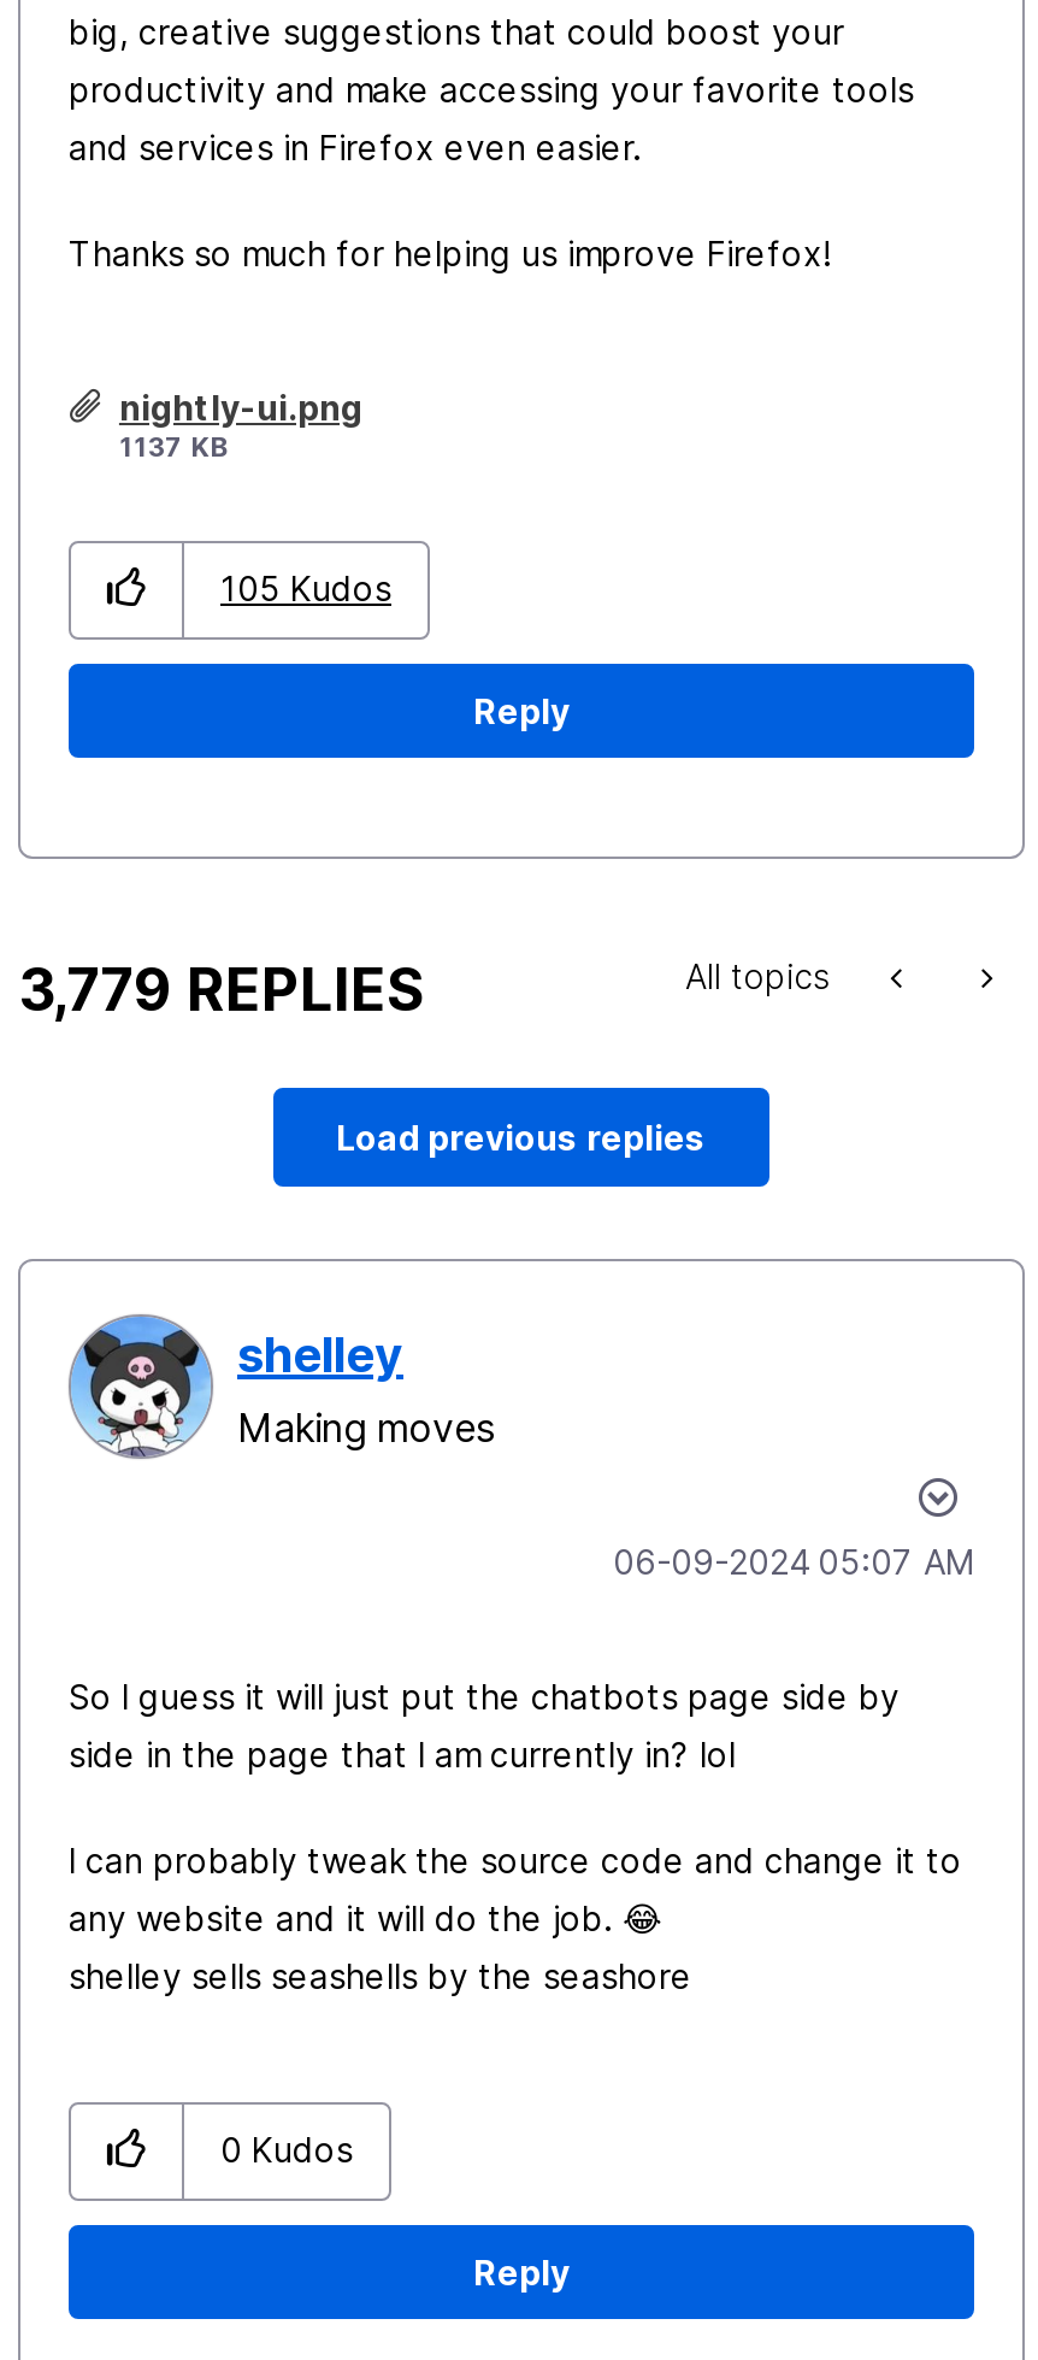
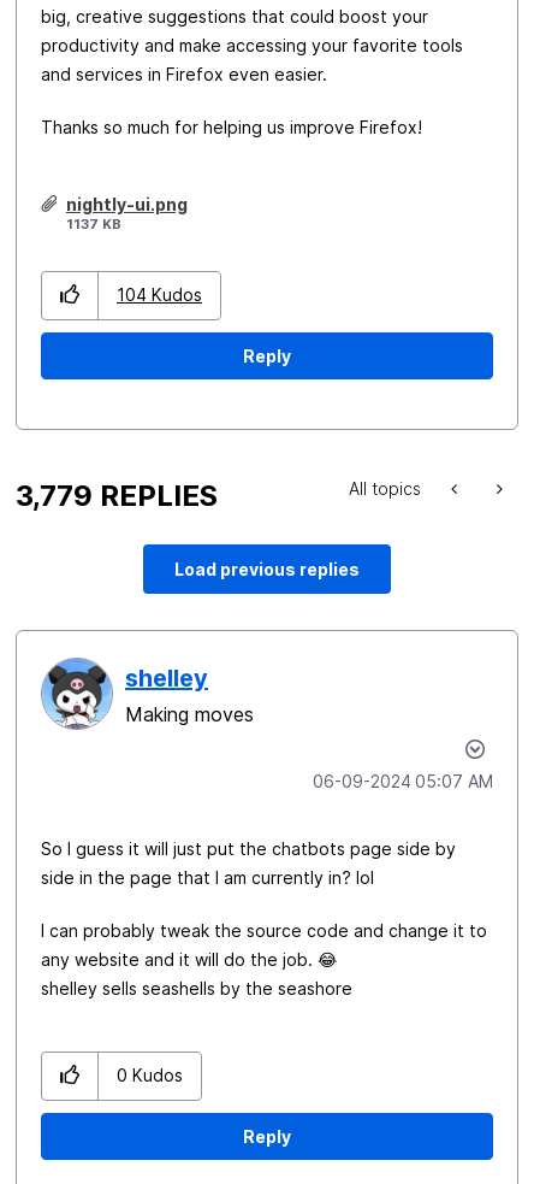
[220,568,391,609] 105 Kudos -> [117,284,202,305] 104 Kudos

